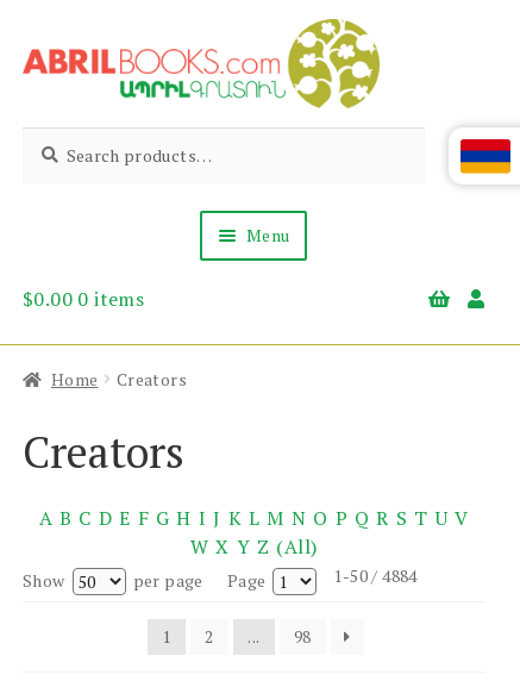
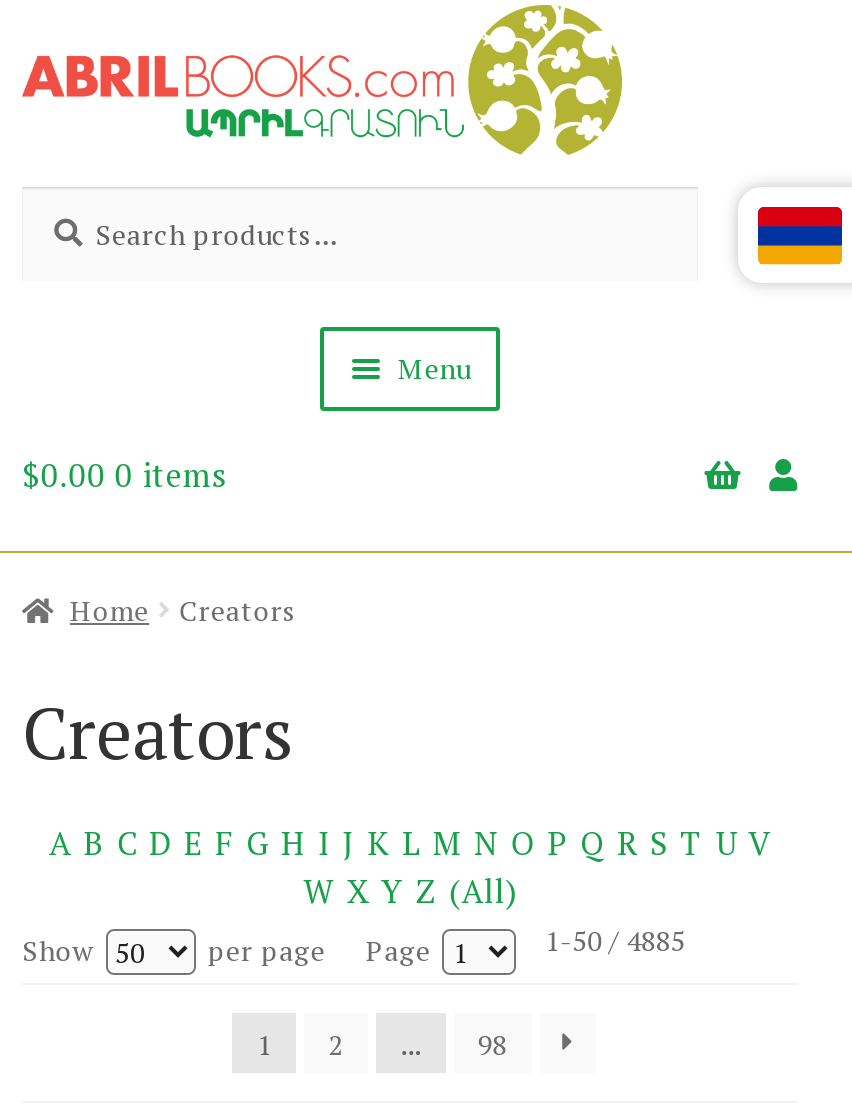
[334,564,417,587] 1-50 / 4884 -> [545,921,686,959] 1-50 / 4885

